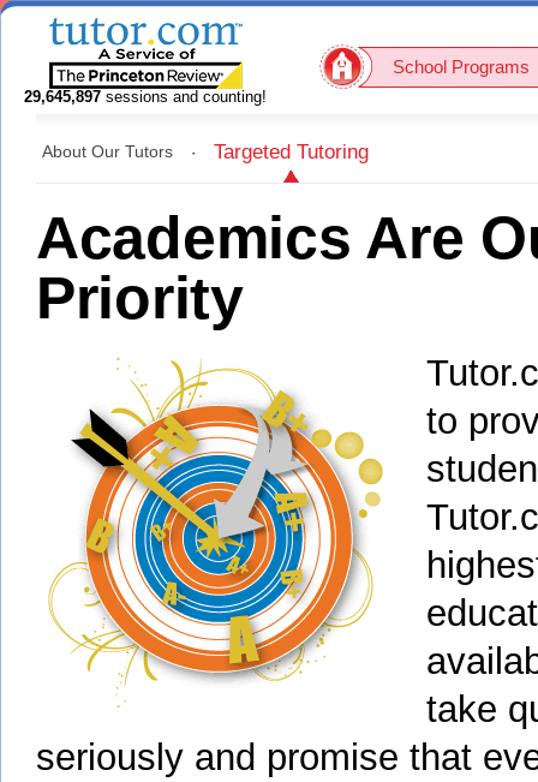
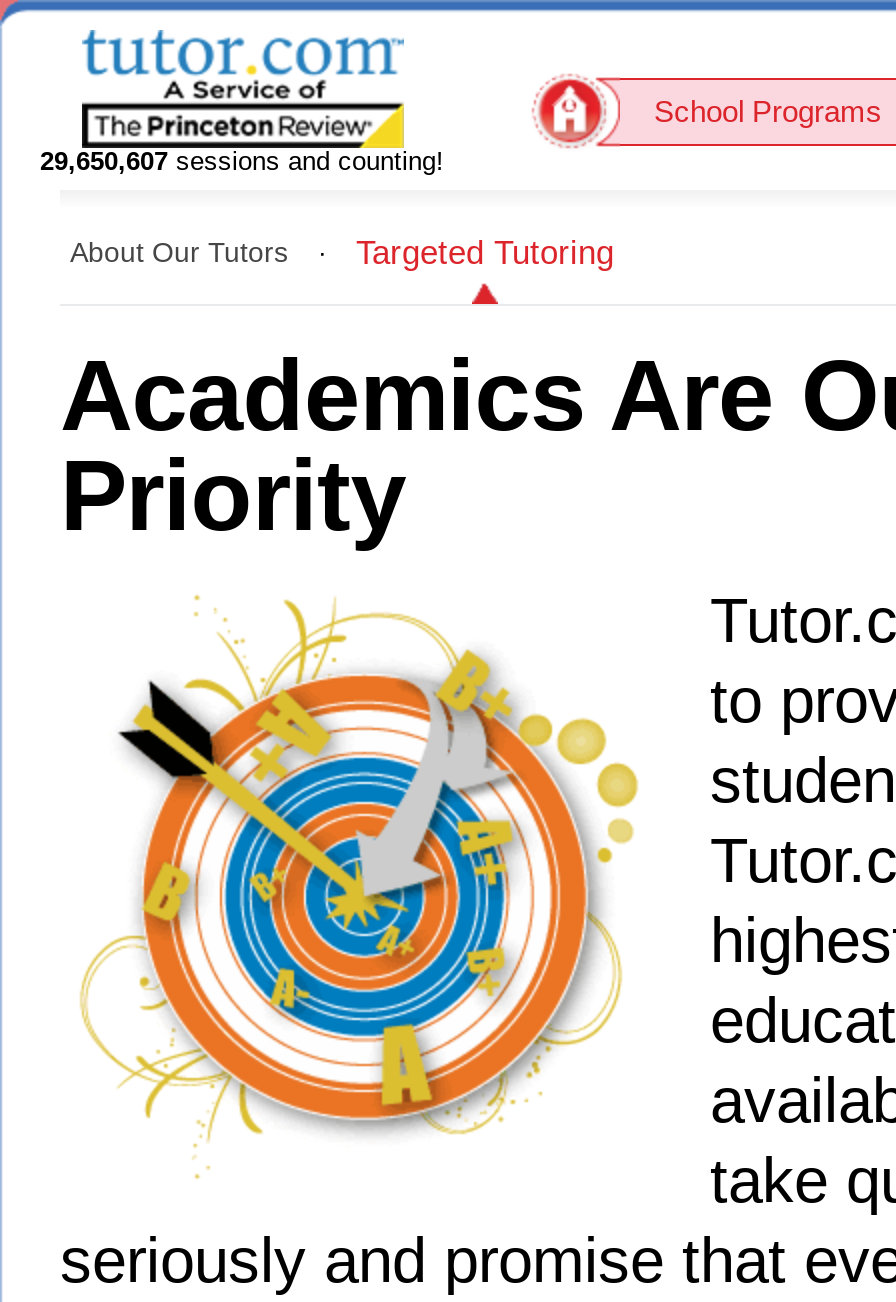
[24,88,267,106] 29,645,897sessions and counting! -> [40,146,444,176] 29,650,607sessions and counting!

